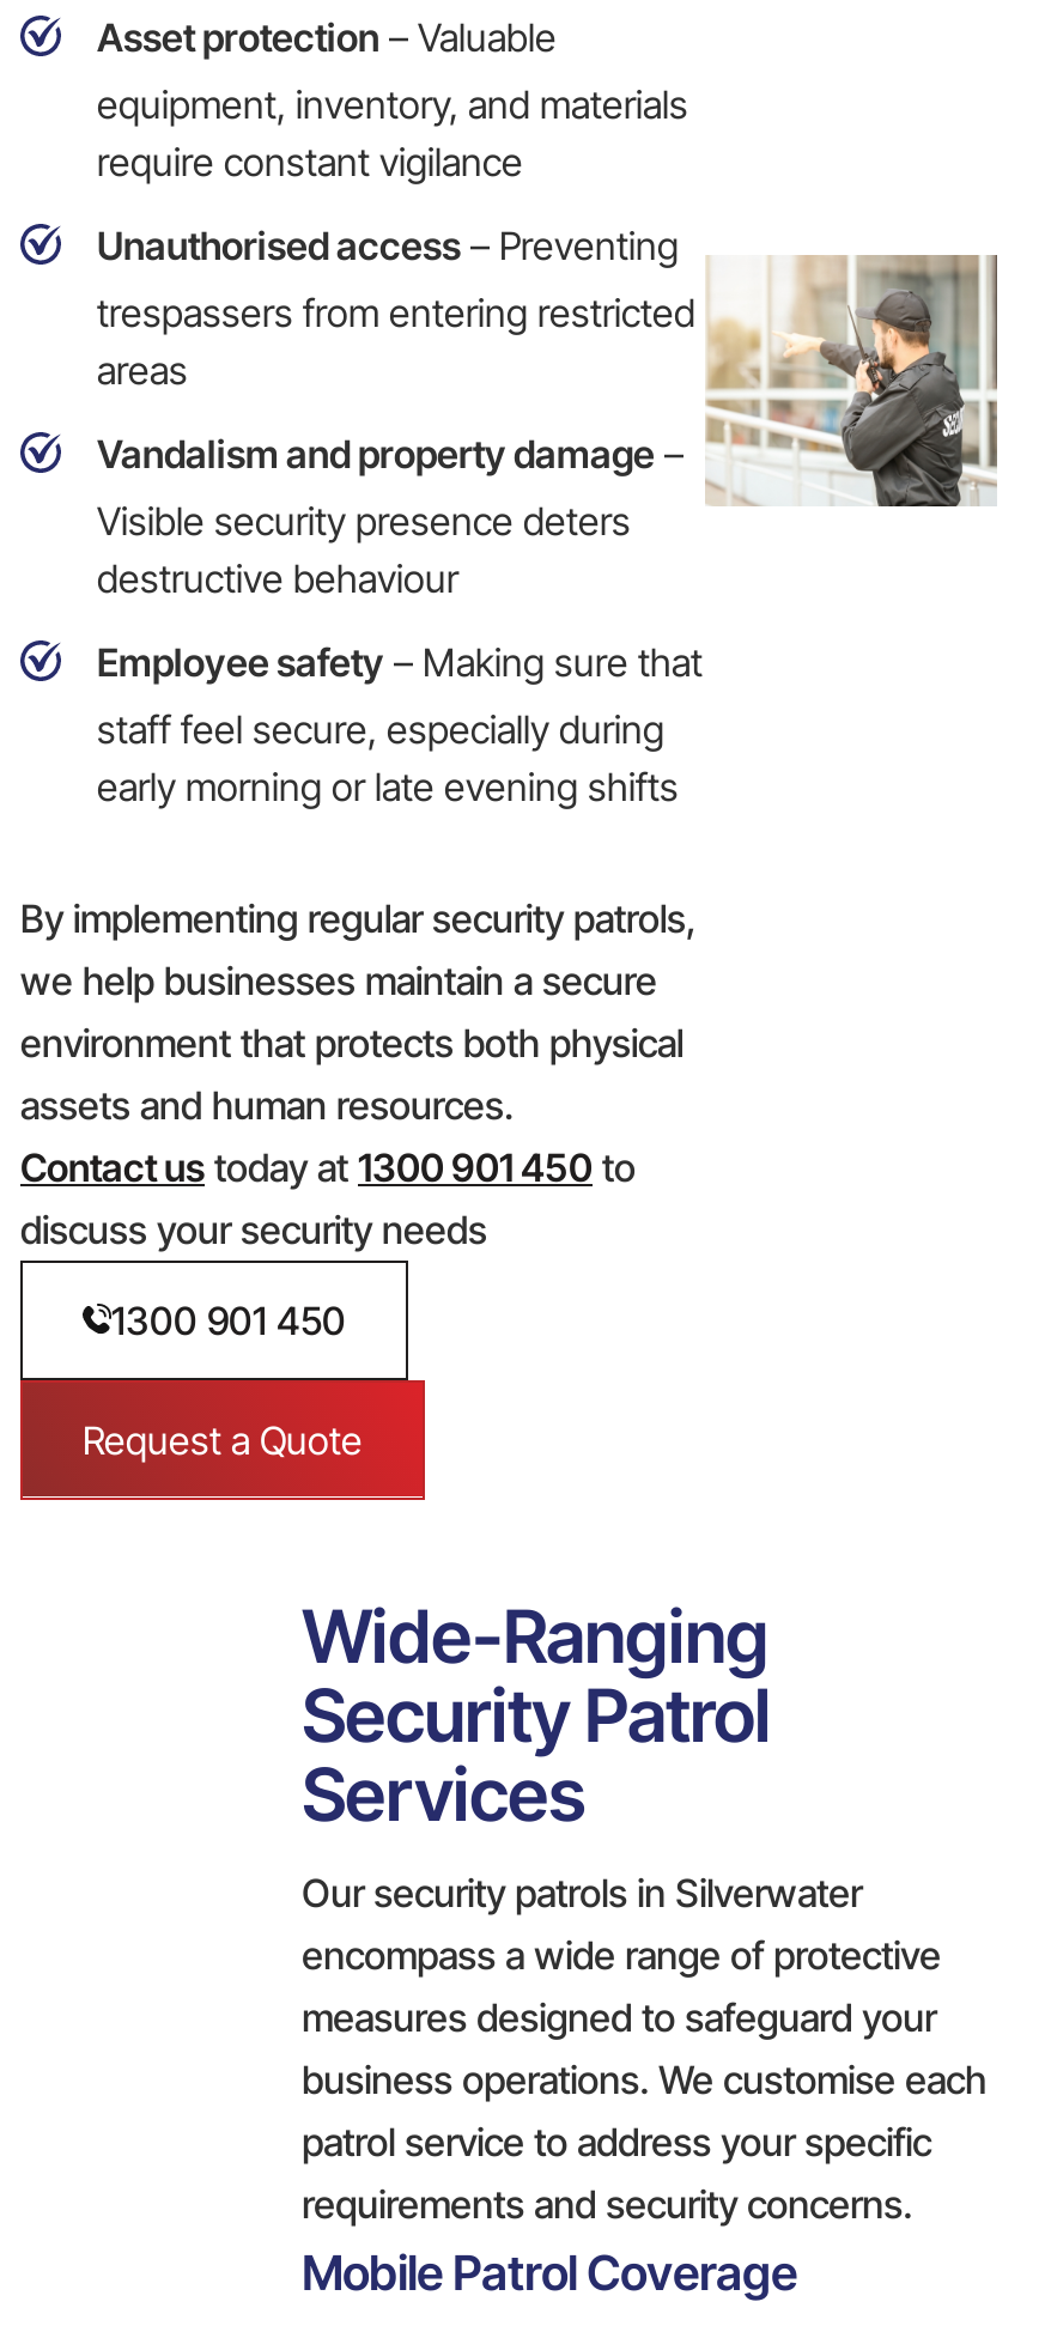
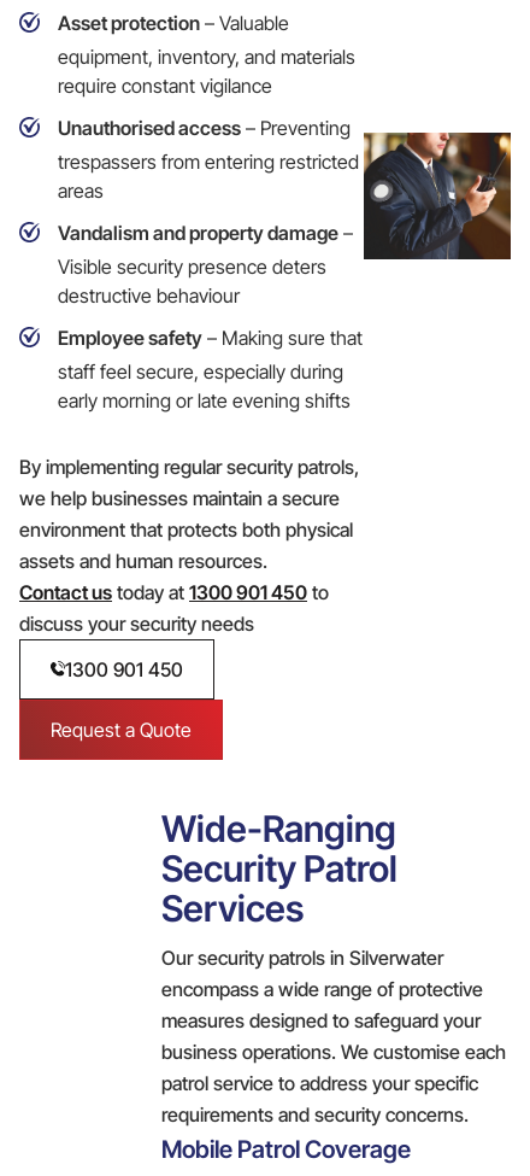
[705,253,1000,506] [image] -> [363,131,512,261] [image]

